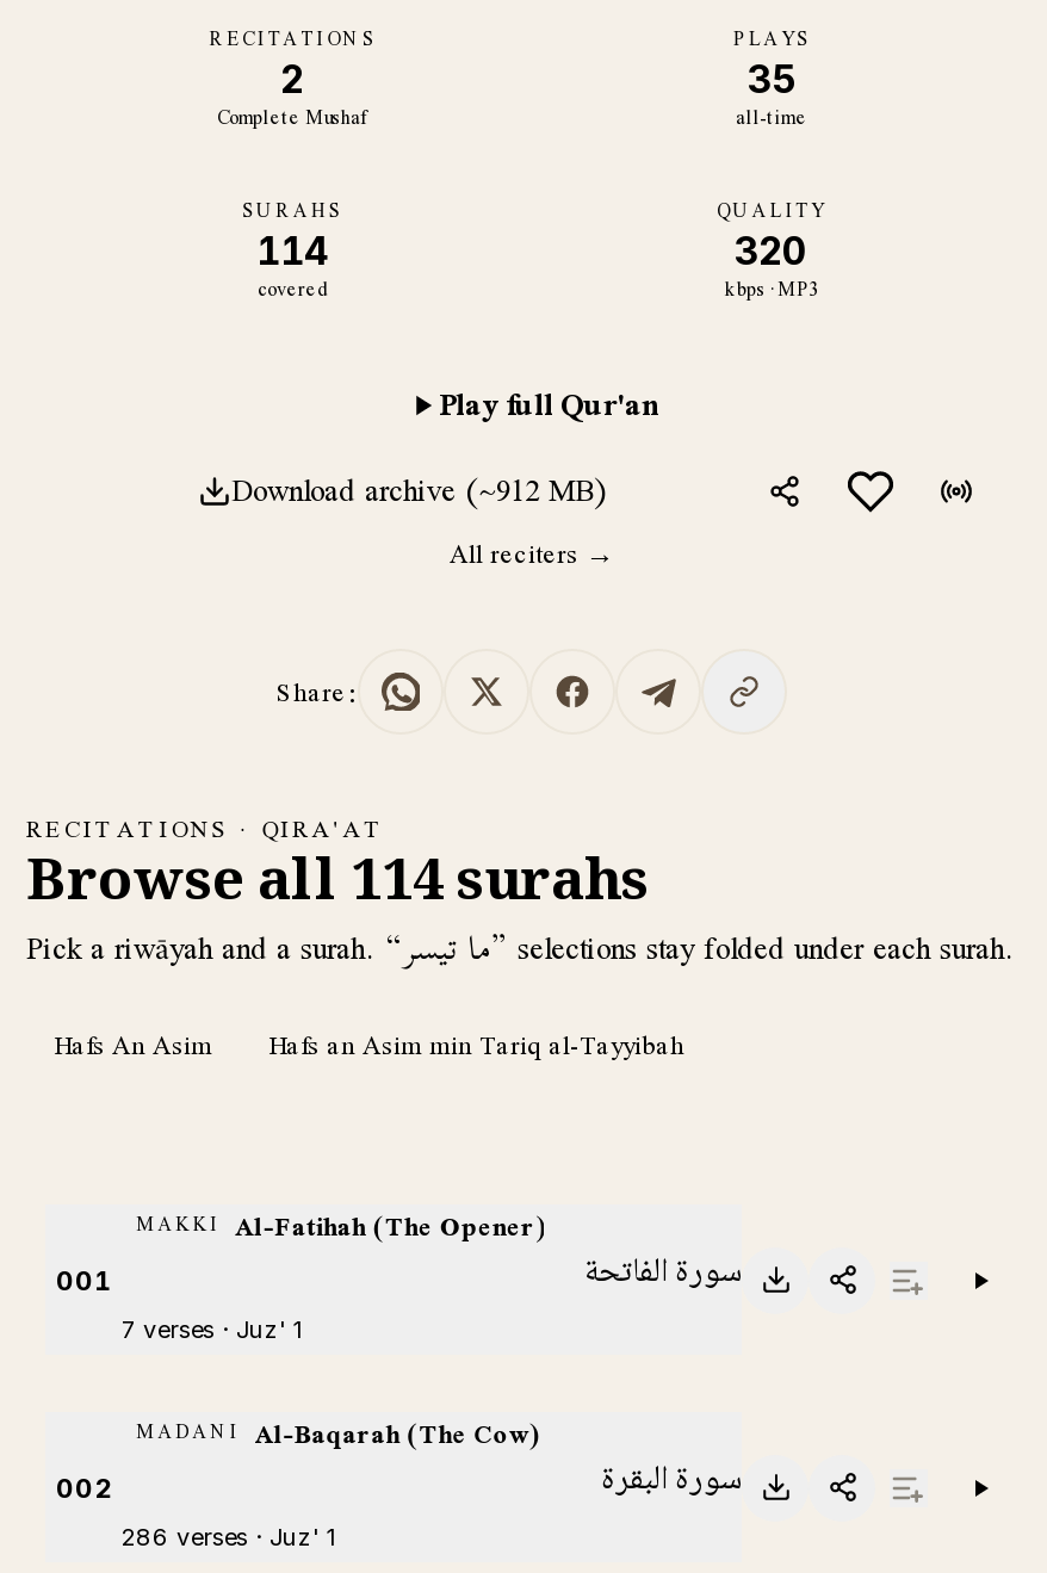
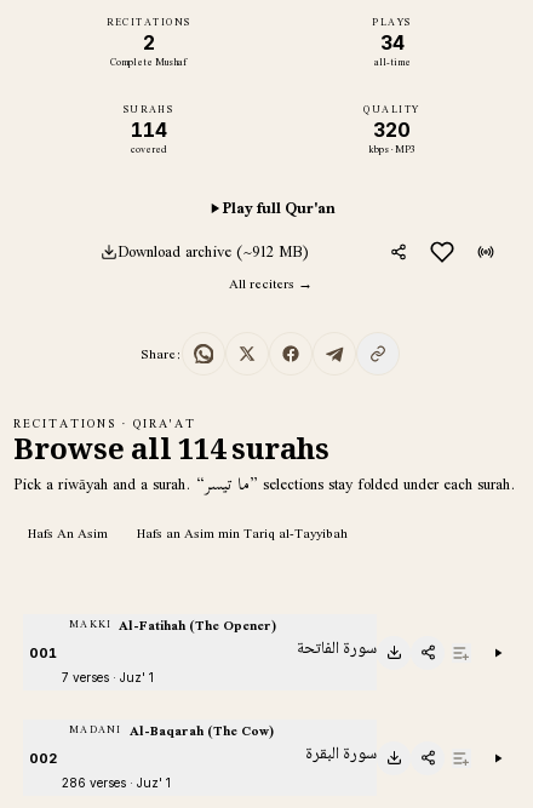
[748,55,795,103] 35 -> [380,30,404,55] 34

